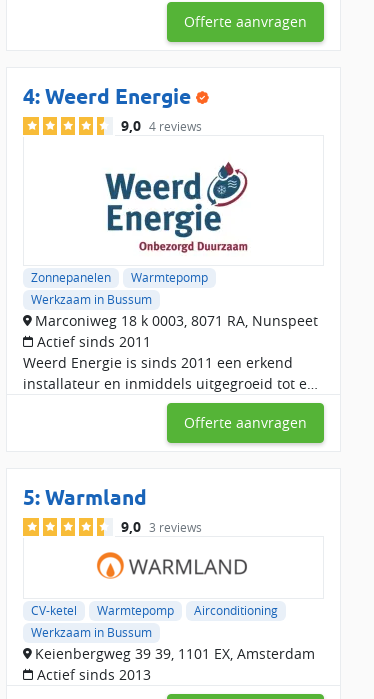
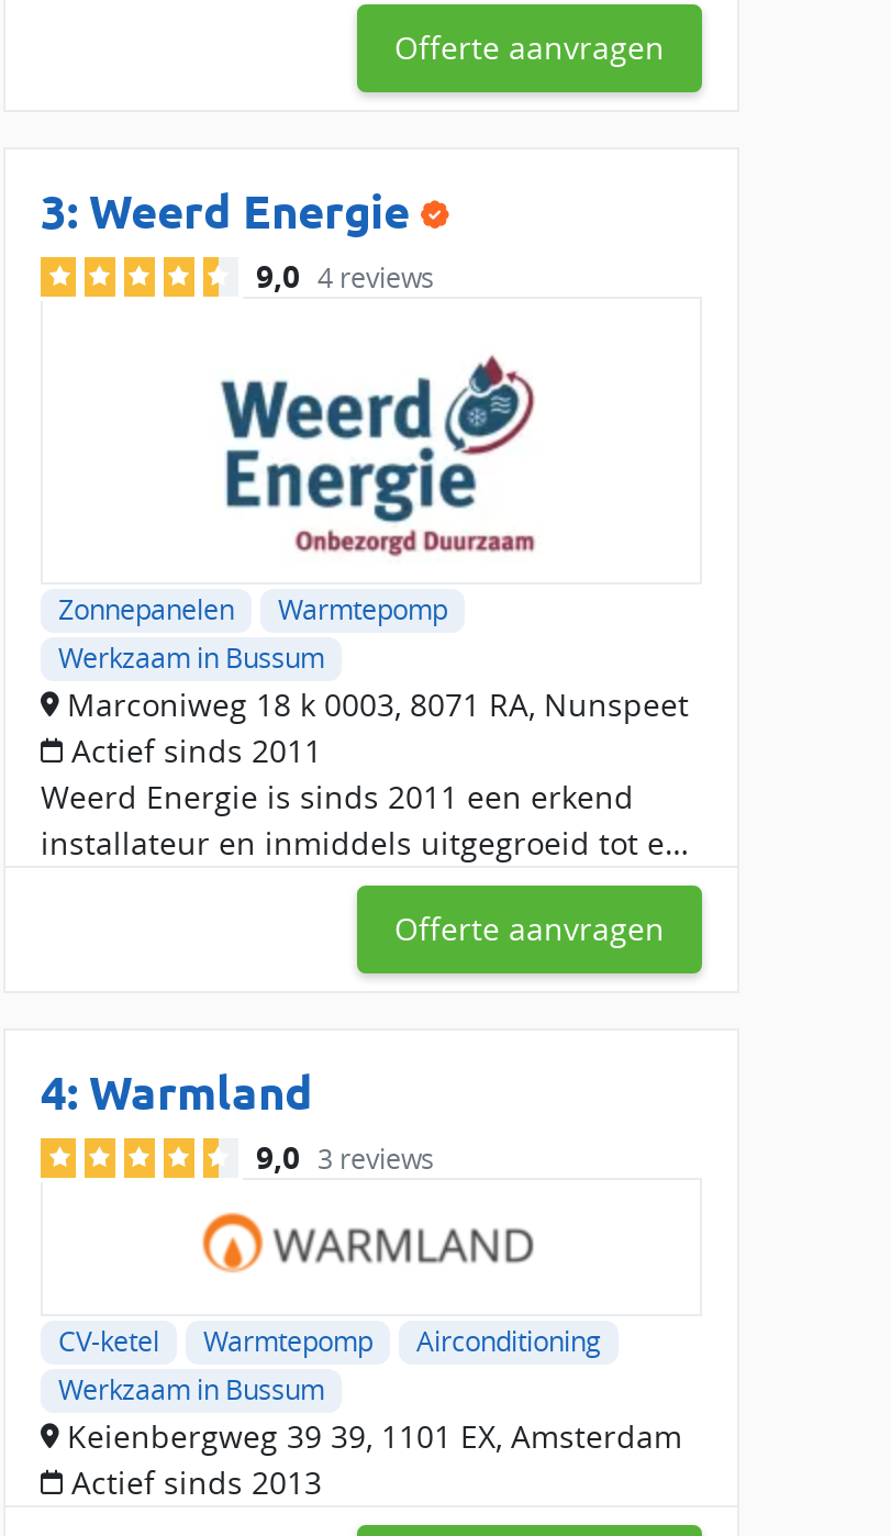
[23,84,191,109] 4: Weerd Energie -> [41,185,410,240] 3: Weerd Energie
[23,485,147,510] 5: Warmland -> [41,1066,313,1121] 4: Warmland

